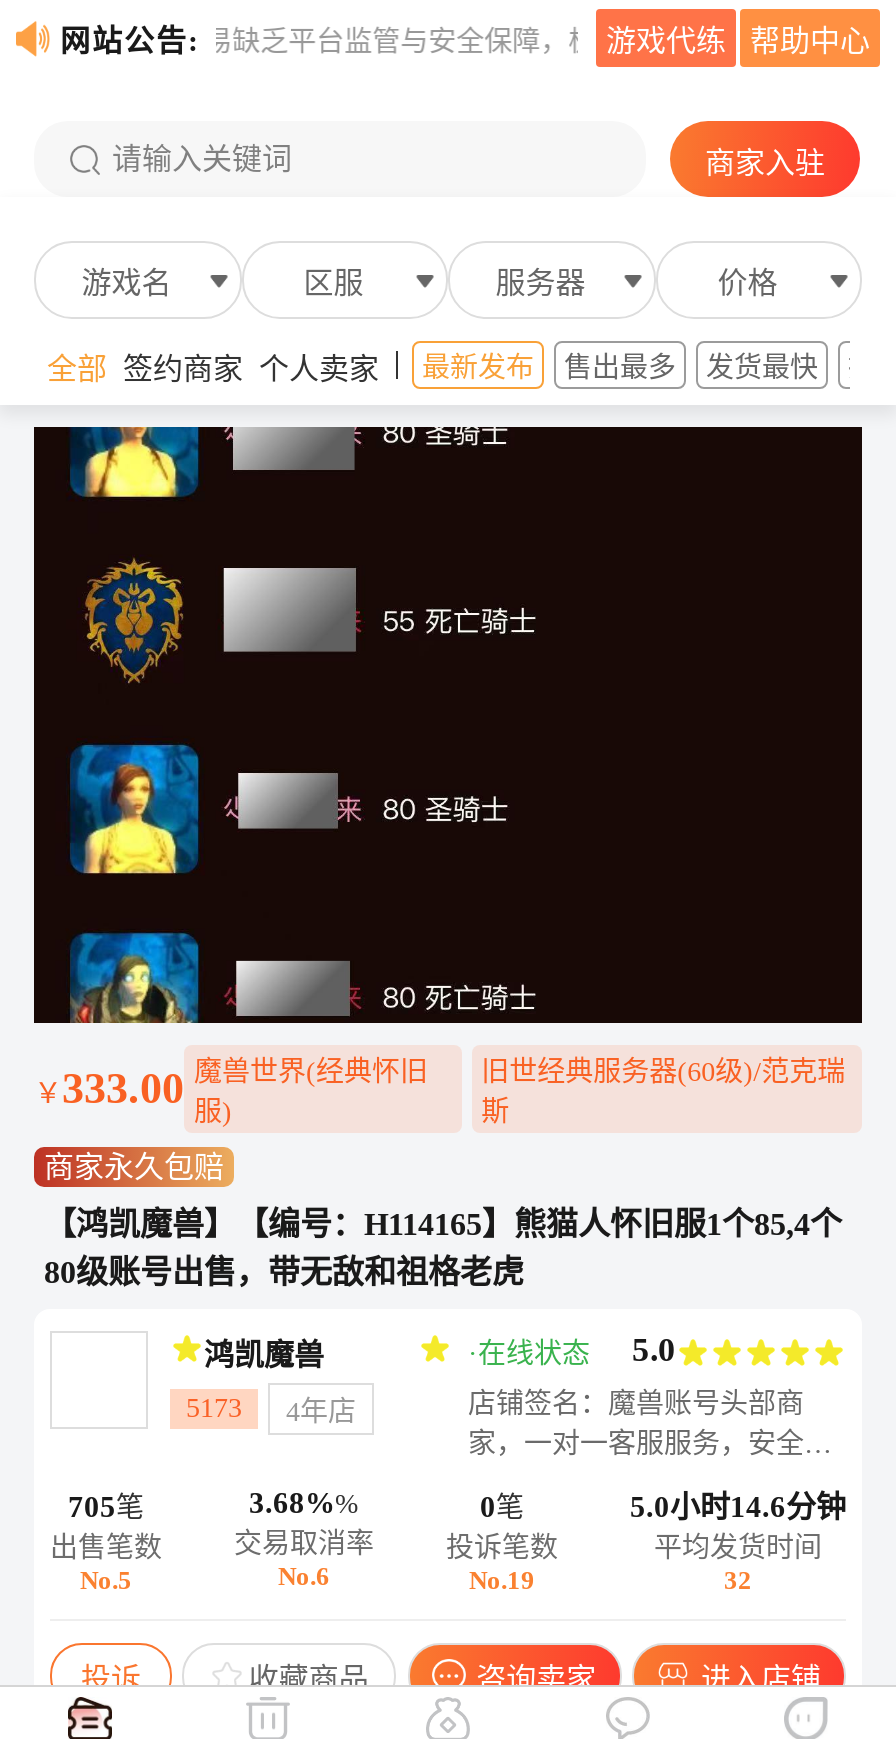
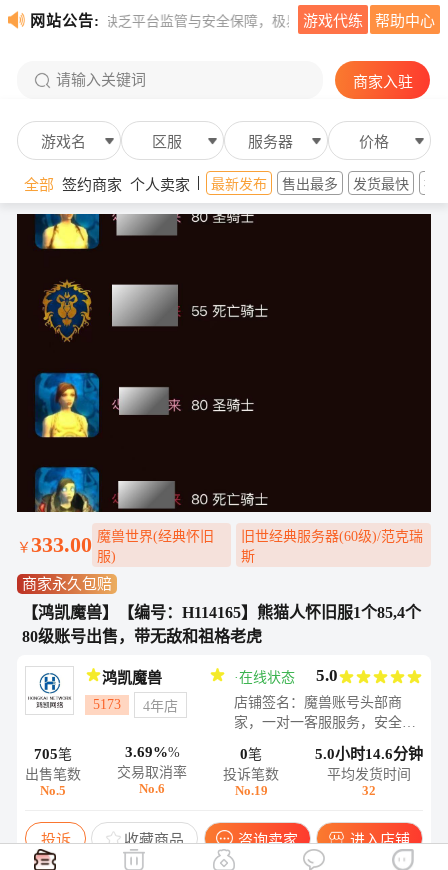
none -> [28,672,71,708] [image]
[249,1487,359,1519] 3.68%% -> [124,744,179,760] 3.69%%

